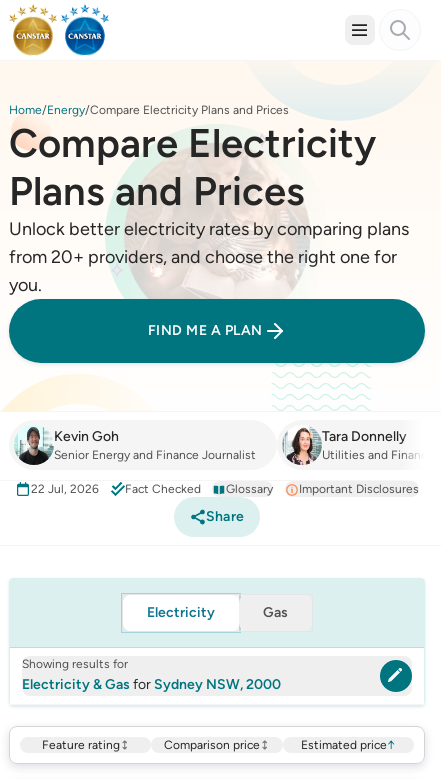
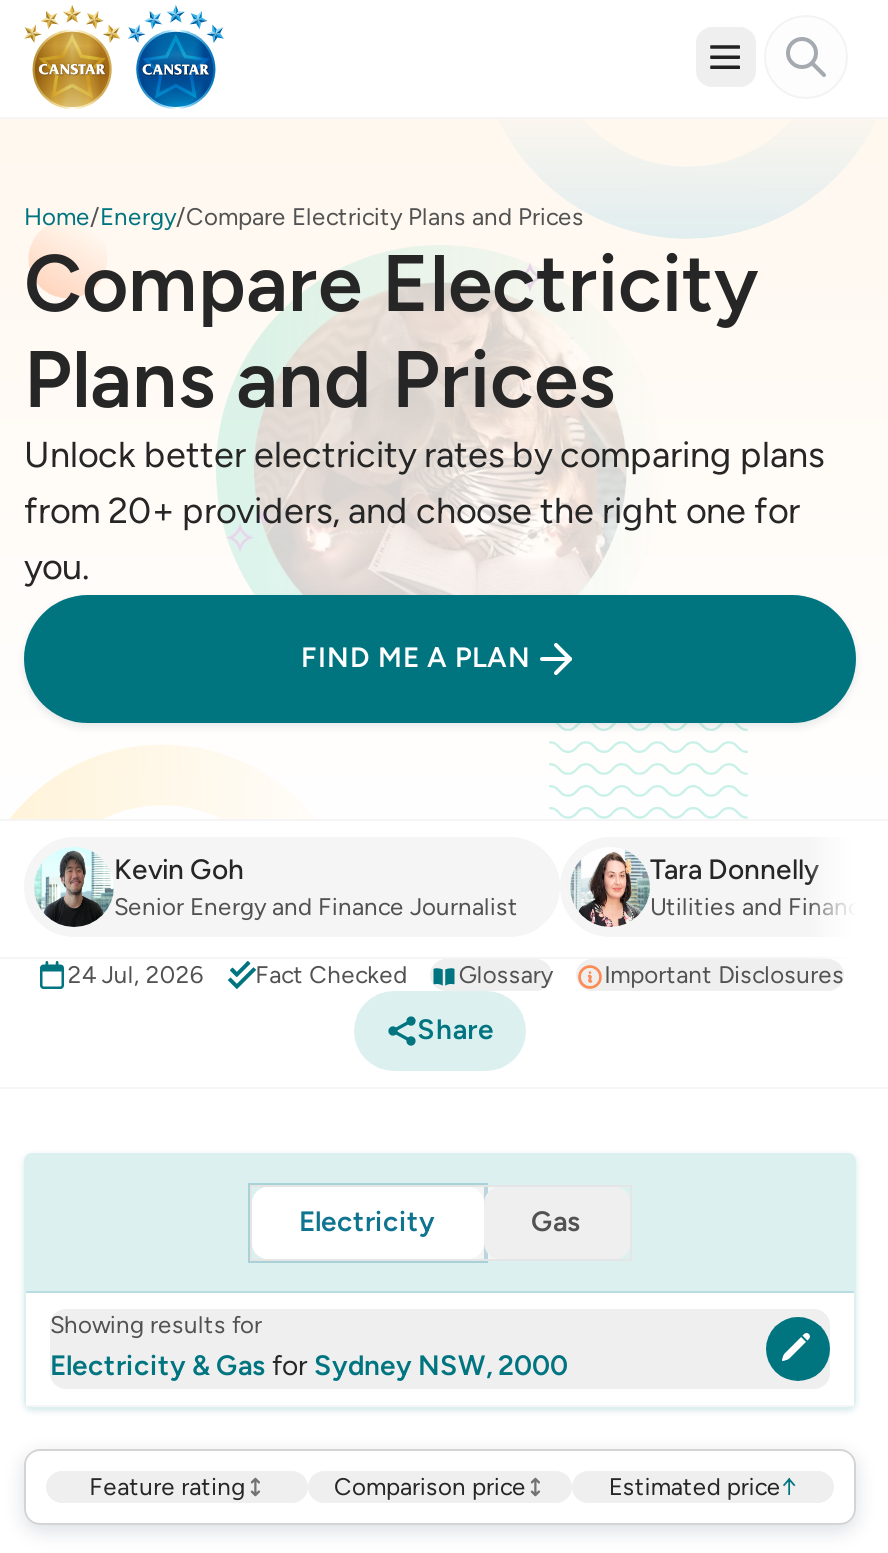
[31,482,419,496] 22 Jul, 2026 Fact Checked Glossary Important Disclosures -> [68,961,844,989] 24 Jul, 2026 Fact Checked Glossary Important Disclosures

